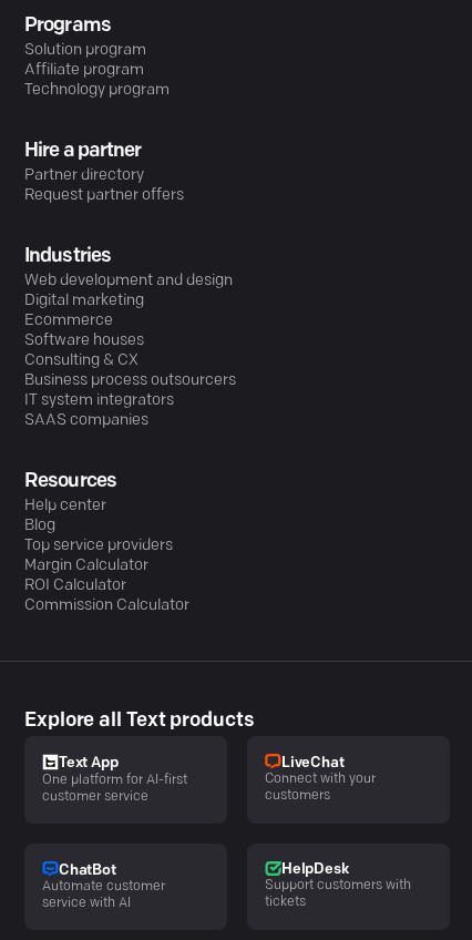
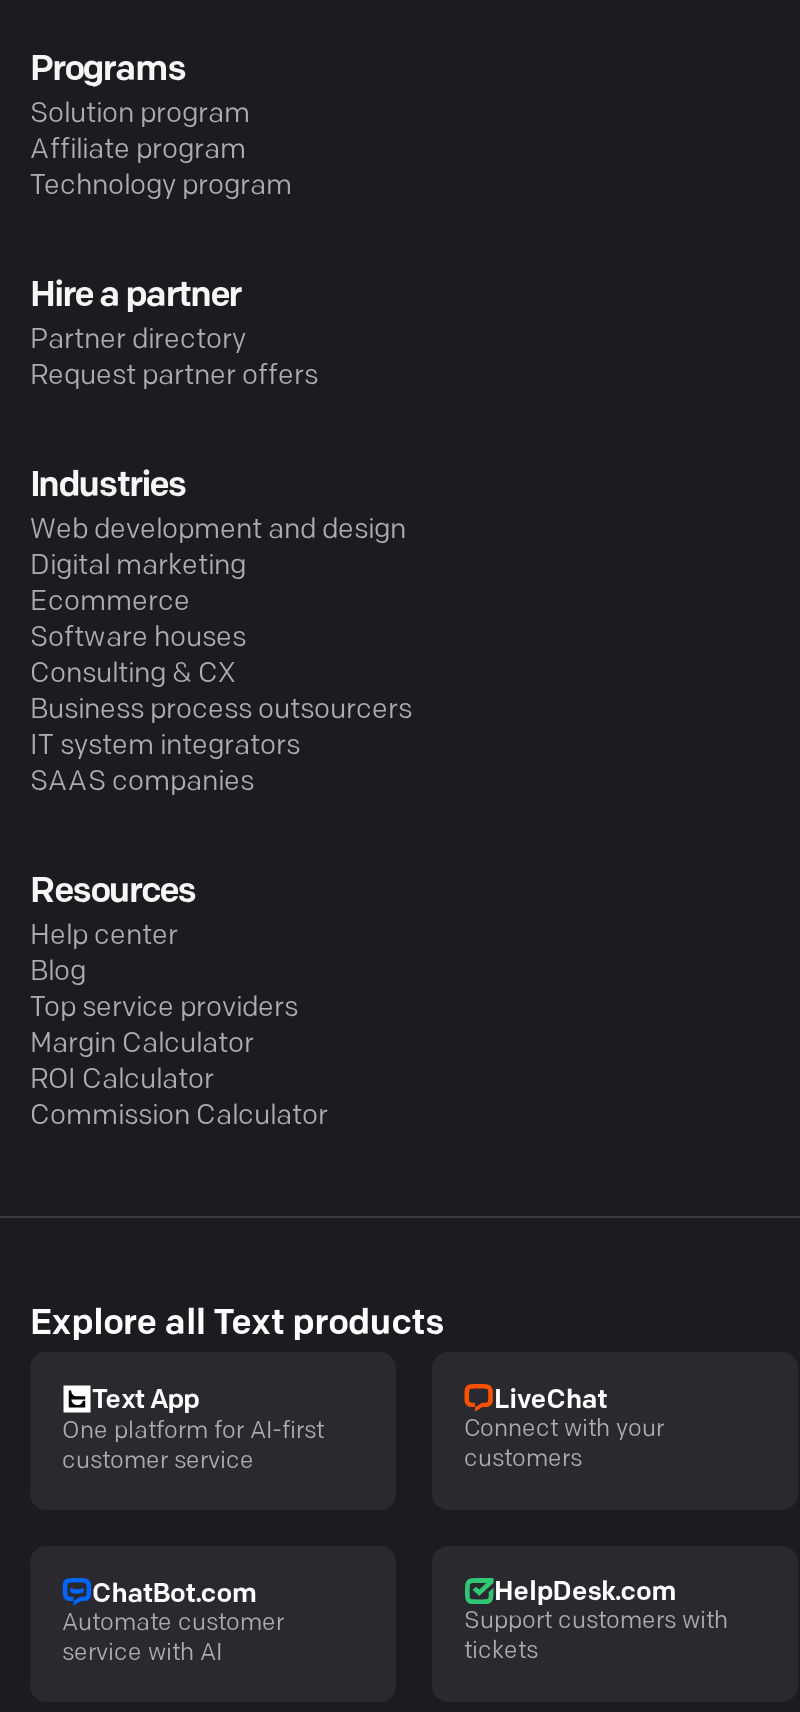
[59,863,116,877] ChatBot -> [92,1581,256,1607] ChatBot.com
[281,862,348,877] HelpDesk -> [494,1580,675,1606] HelpDesk.com

